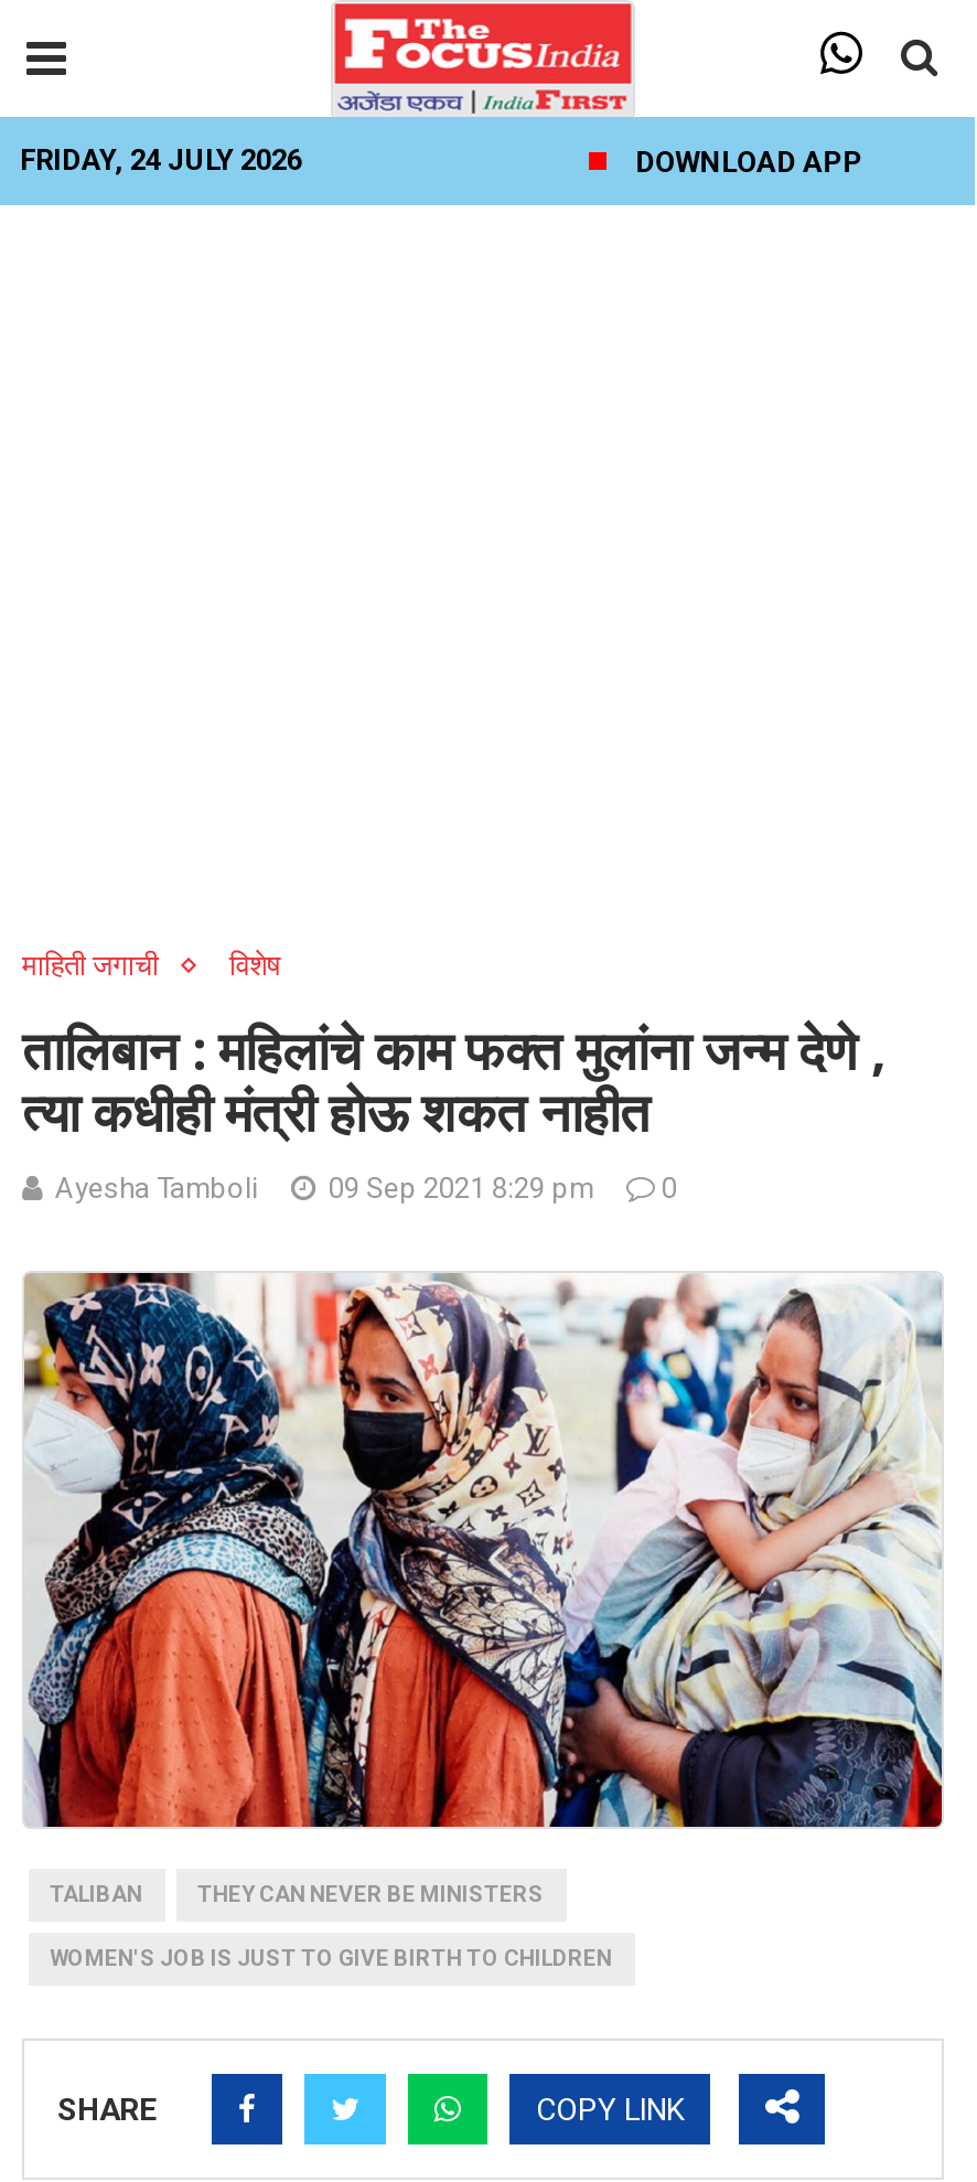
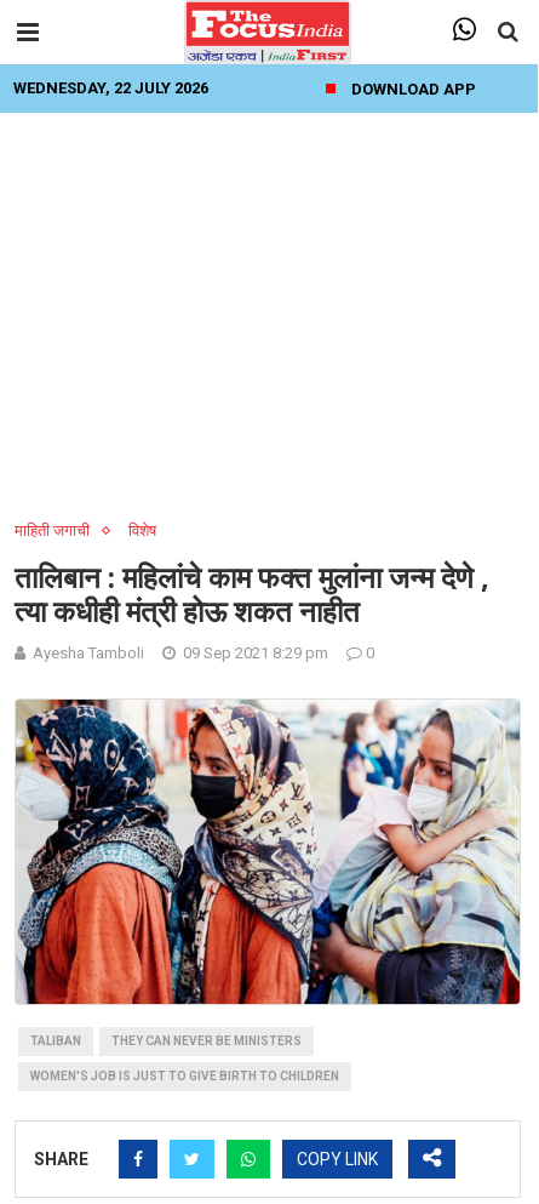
[20,143,302,177] FRIDAY, 24 JULY 2026 -> [13,79,208,97] WEDNESDAY, 22 JULY 2026

